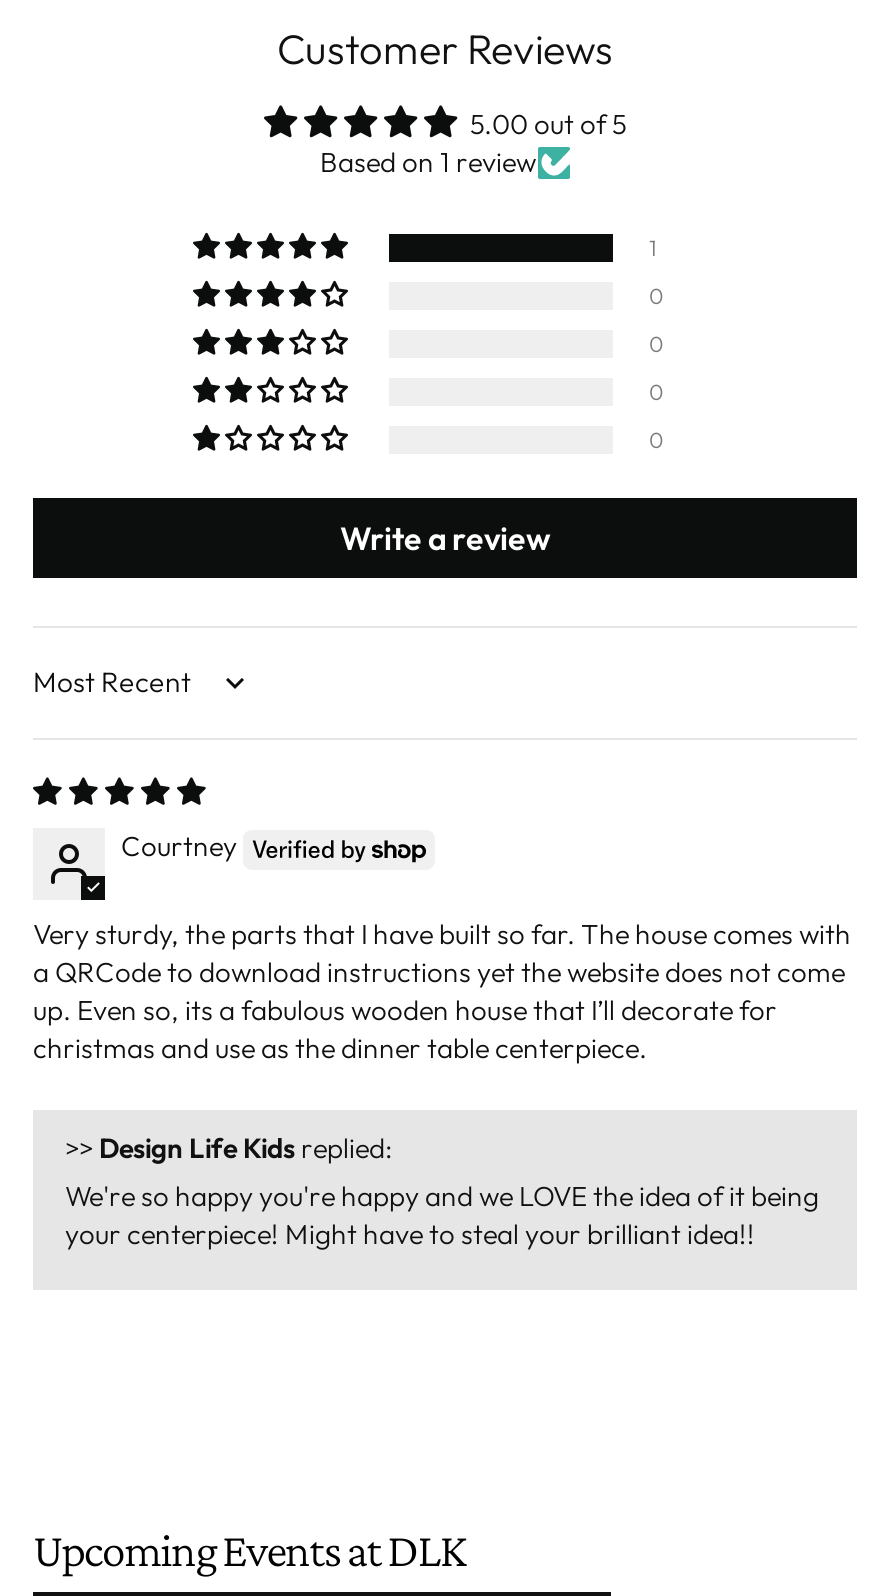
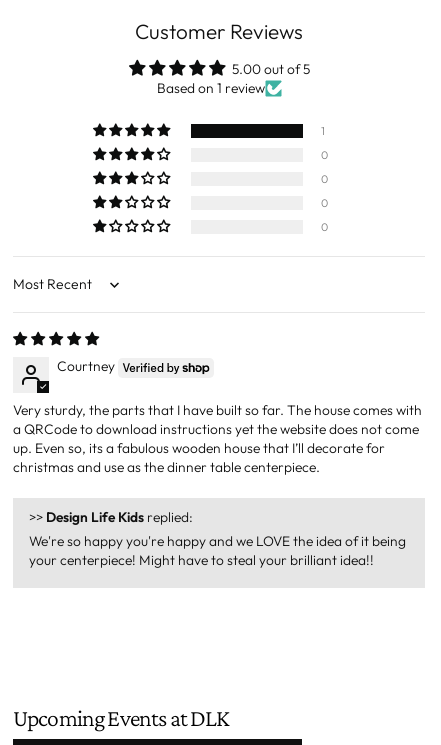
[340,519,550,559] Write a review -> none

